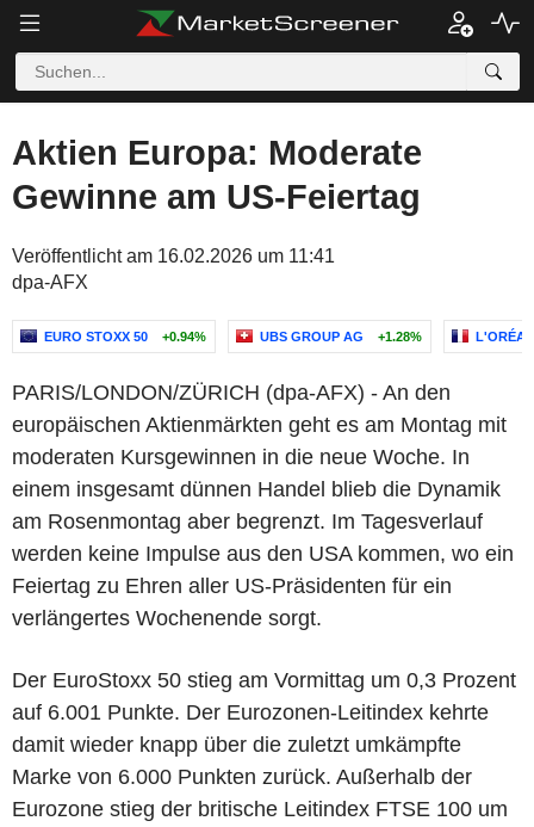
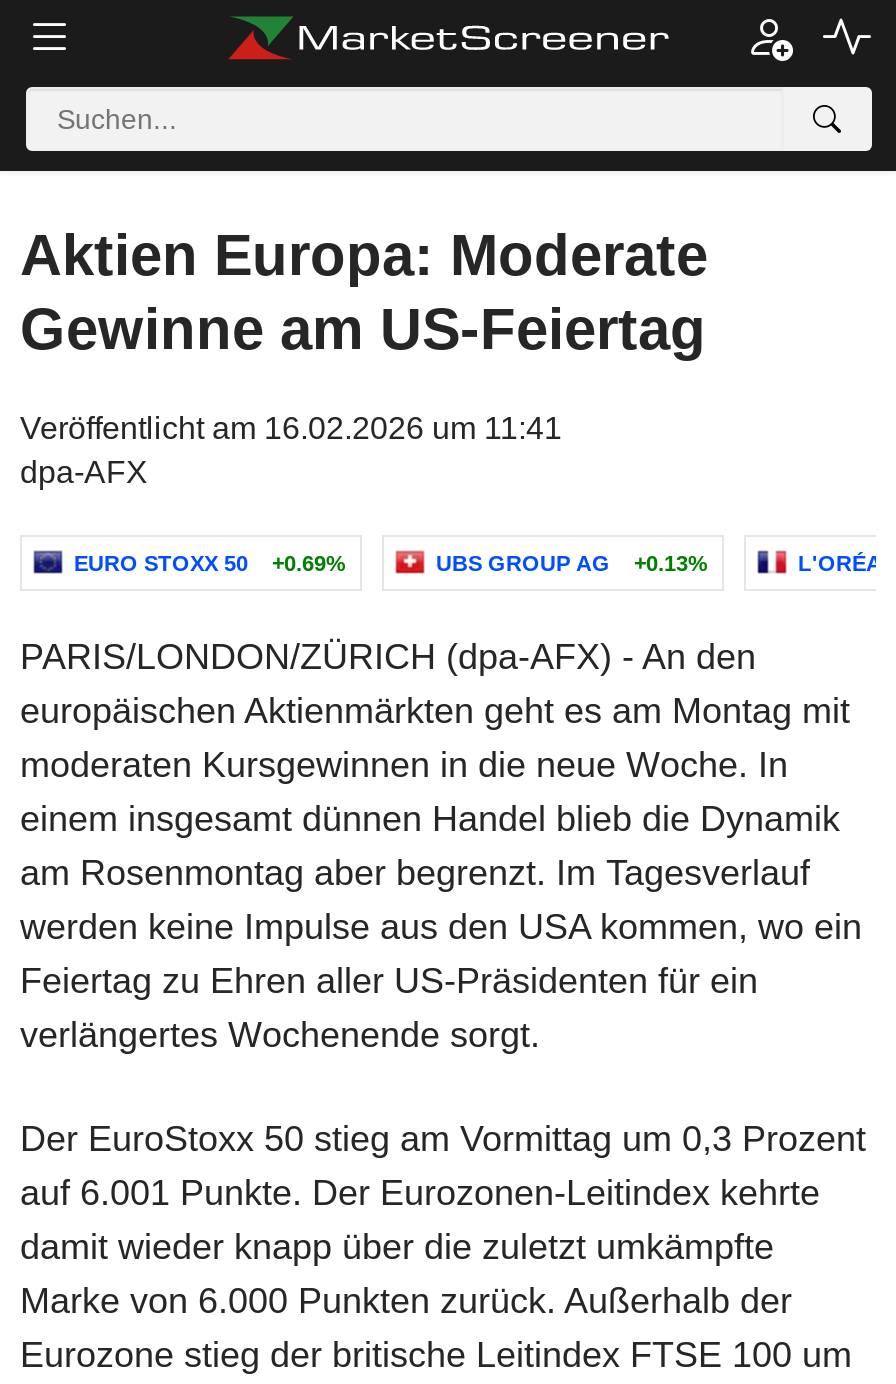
[44,329,206,344] EURO STOXX 50 +0.94% -> [74,551,346,575] EURO STOXX 50 +0.69%
[260,329,422,344] UBS GROUP AG +1.28% -> [436,551,708,575] UBS GROUP AG +0.13%

